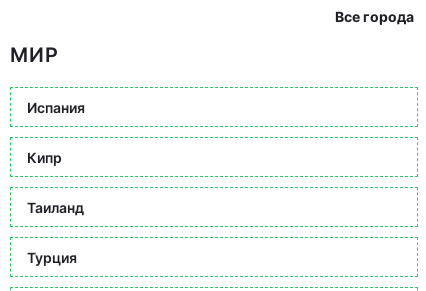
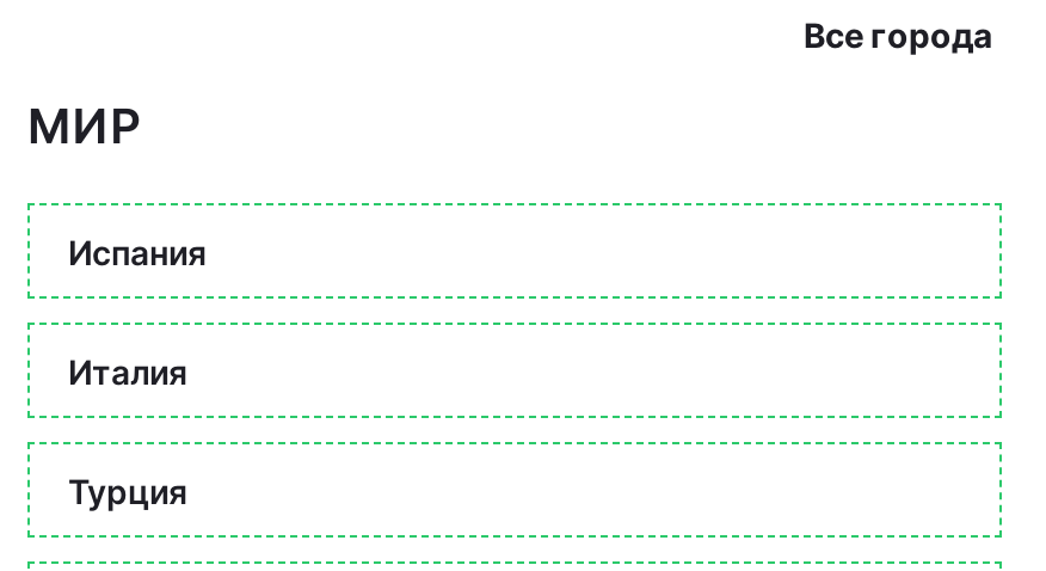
[27,148,84,215] Кипр | Таиланд -> [68,350,187,391] Италия

